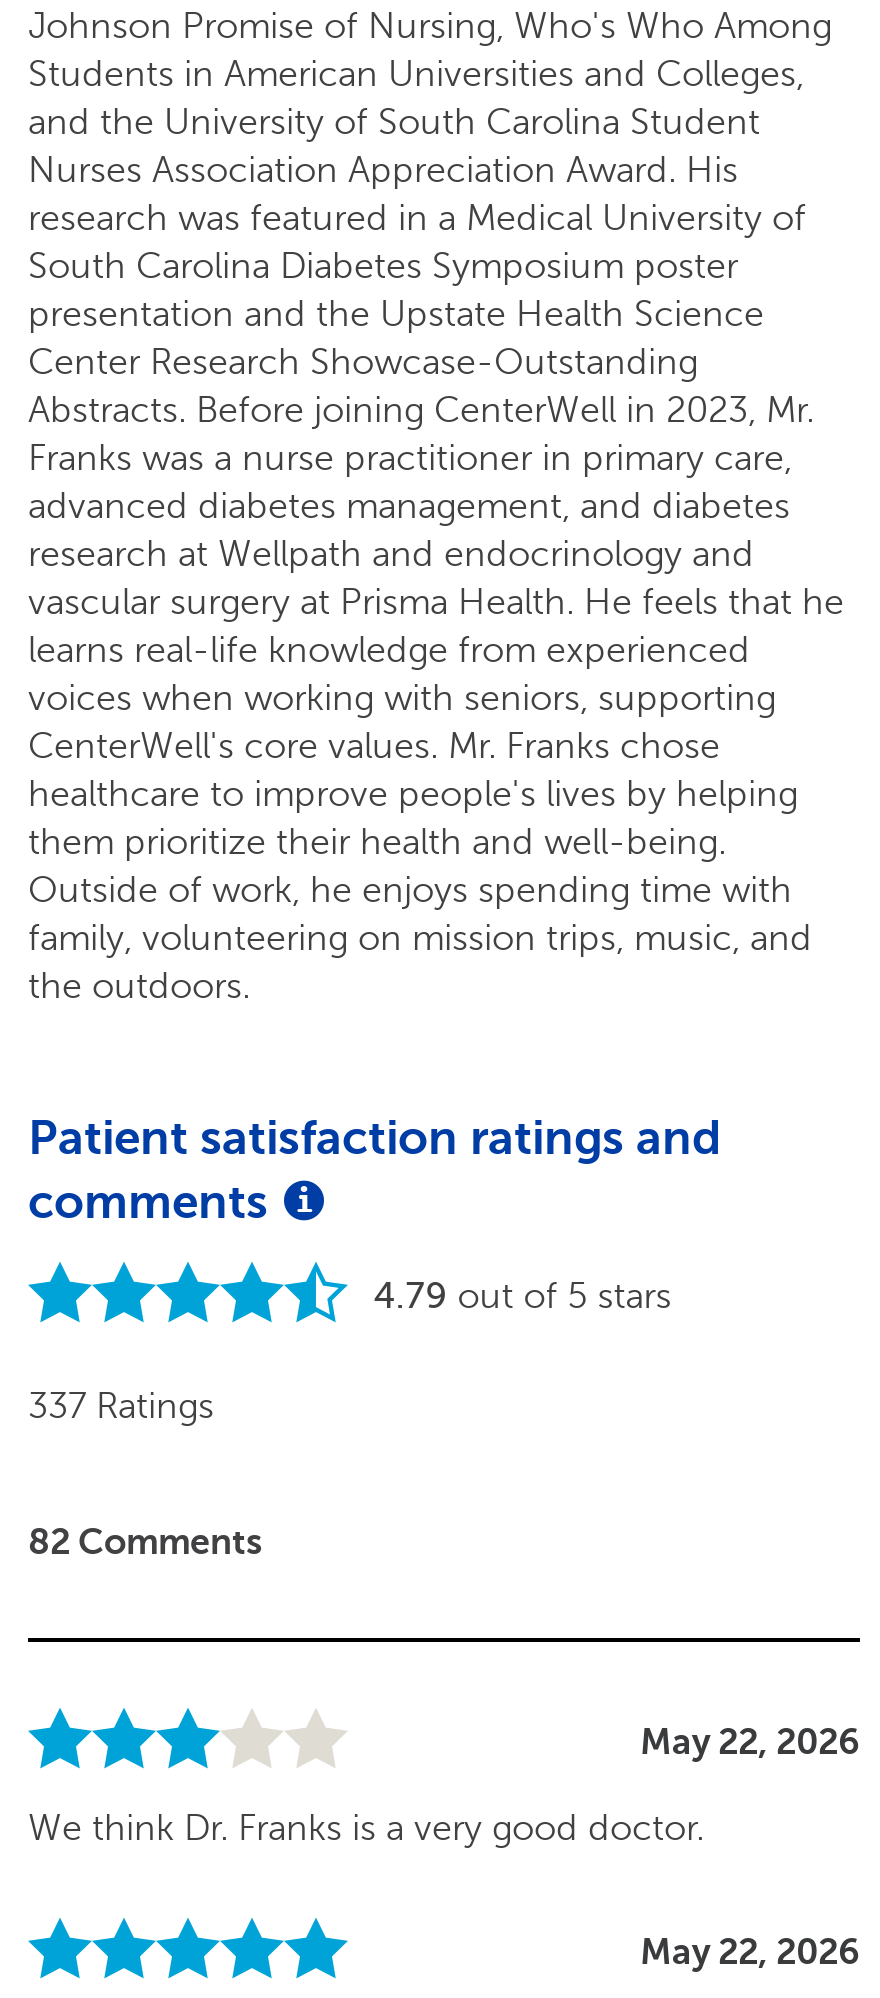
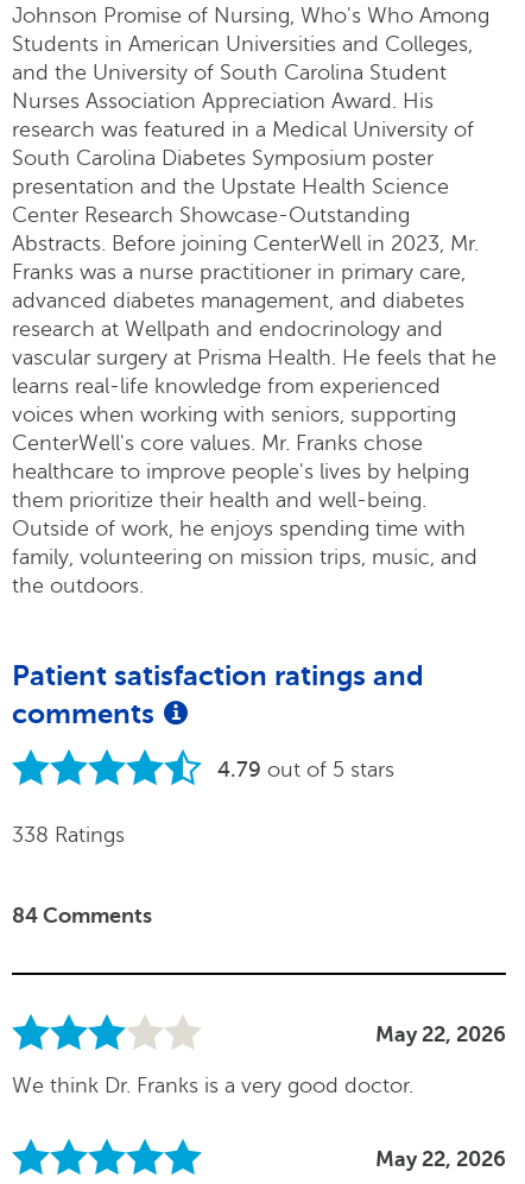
[28,1387,214,1427] 337 Ratings -> [12,823,125,847] 338 Ratings
[28,1523,262,1563] 82 Comments -> [12,904,152,928] 84 Comments

